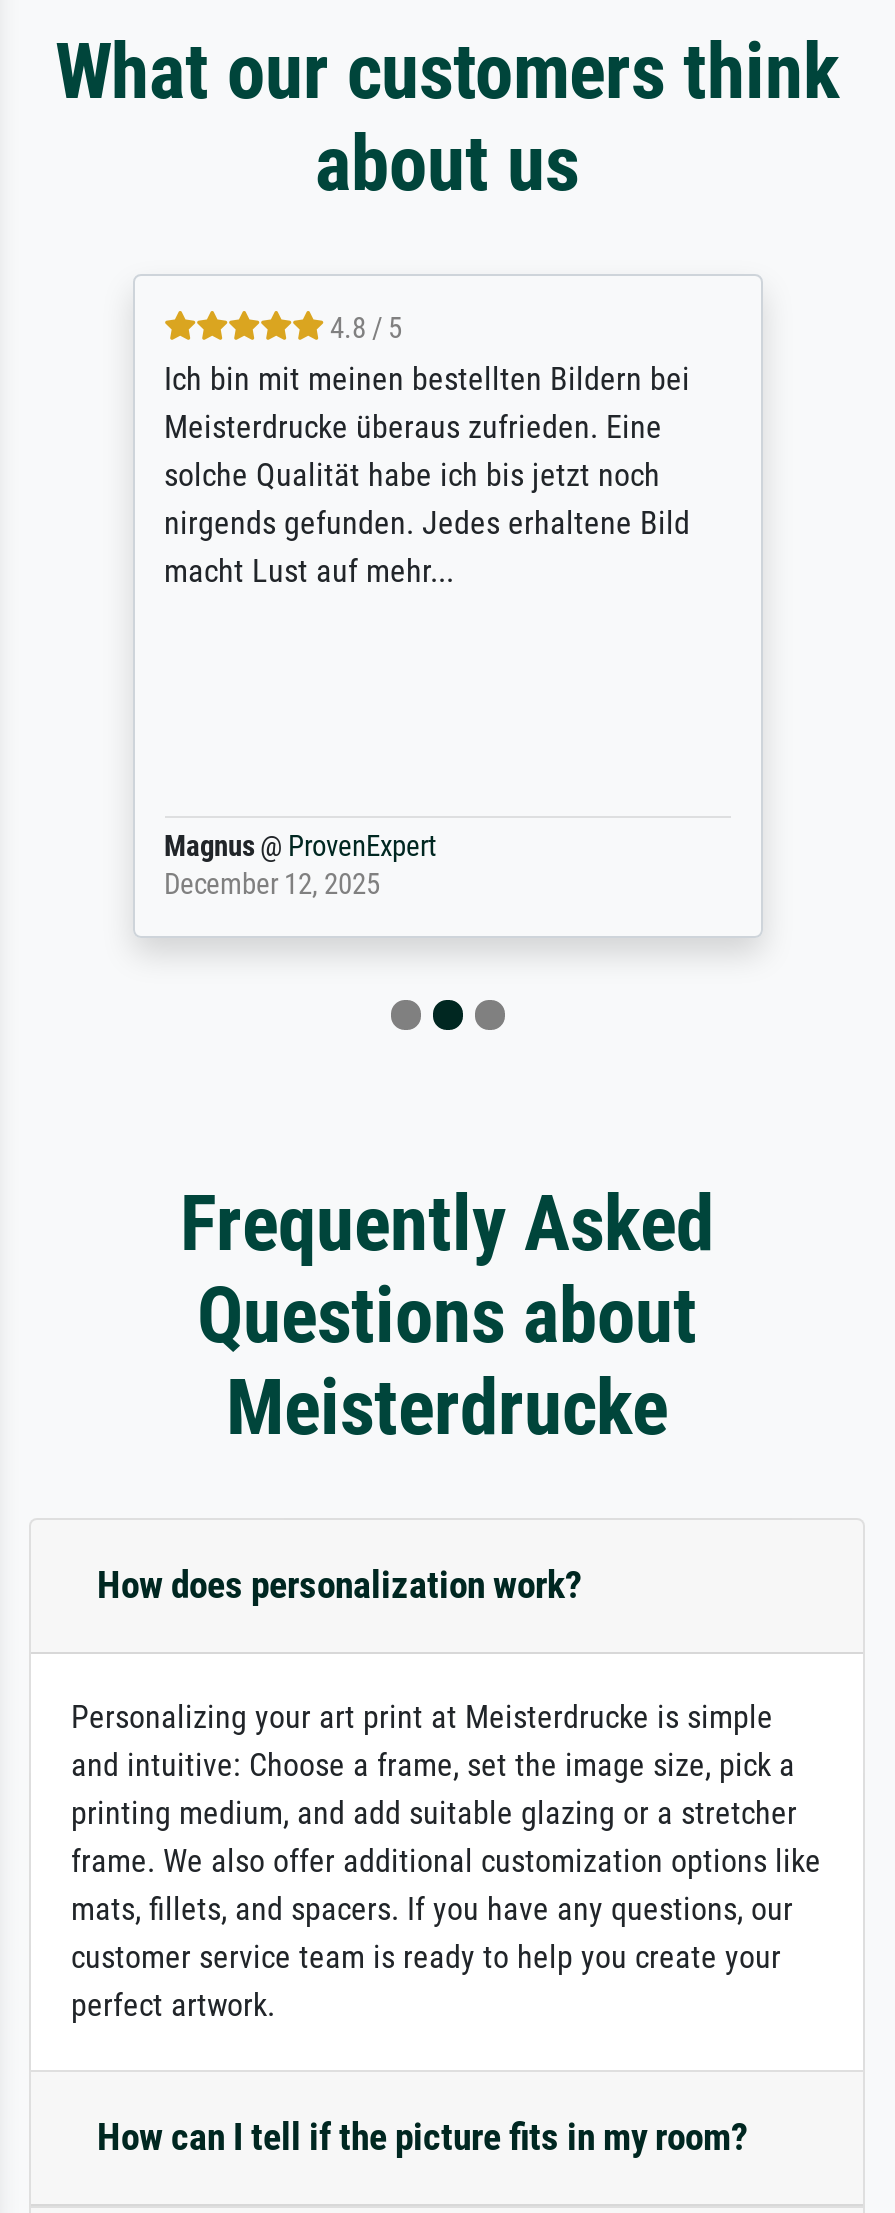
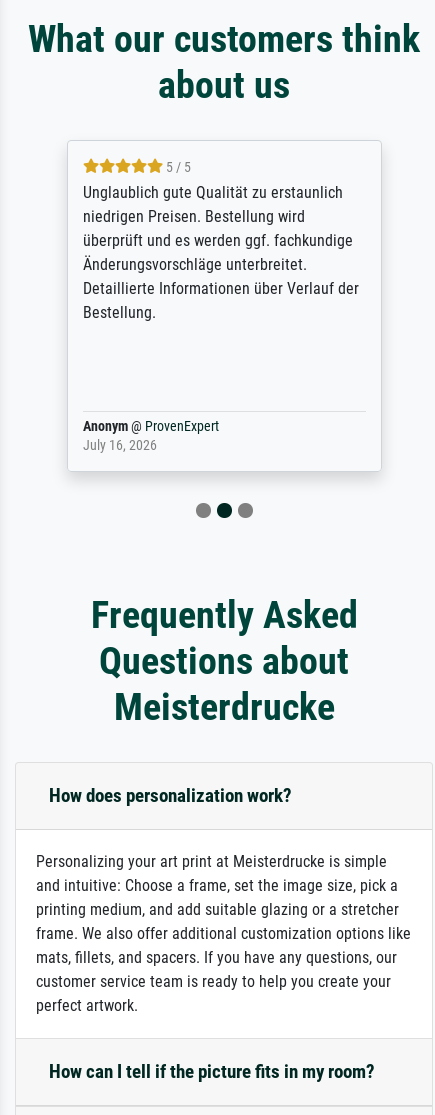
[164,312,690,590] 4.8 / 5 | Ich bin mit meinen bestellten Bildern bei | Meisterdrucke überaus zufrieden. Eine | solche Qualität habe ich bis jetzt noch | nirgends gefunden. Jedes erhaltene Bild | macht Lust auf mehr... -> [82,159,358,322] 5 / 5 | Unglaublich gute Qualität zu erstaunlich | niedrigen Preisen. Bestellung wird | überprüft und es werden ggf. fachkundige | Änderungsvorschläge unterbreitet. | Detaillierte Informationen über Verlauf der | Bestellung.
[164,830,436,902] Magnus @ ProvenExpert | December 12, 2025 -> [82,418,218,454] Anonym @ ProvenExpert | July 16, 2026

